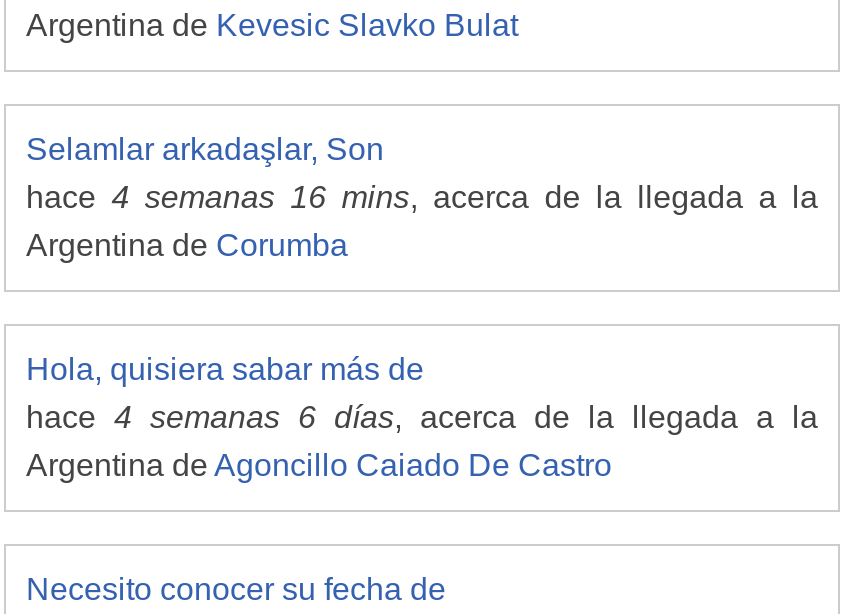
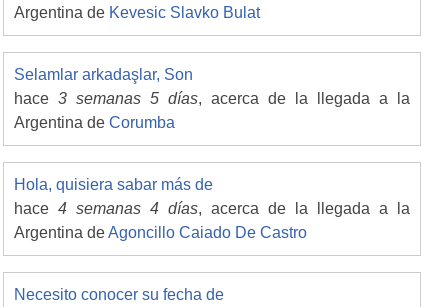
[26,181,818,215] hace 4 semanas 16 mins, acerca de la llegada a la -> [14,90,410,107] hace 3 semanas 5 días, acerca de la llegada a la
[26,401,818,435] hace 4 semanas 6 días, acerca de la llegada a la -> [14,200,410,217] hace 4 semanas 4 días, acerca de la llegada a la

